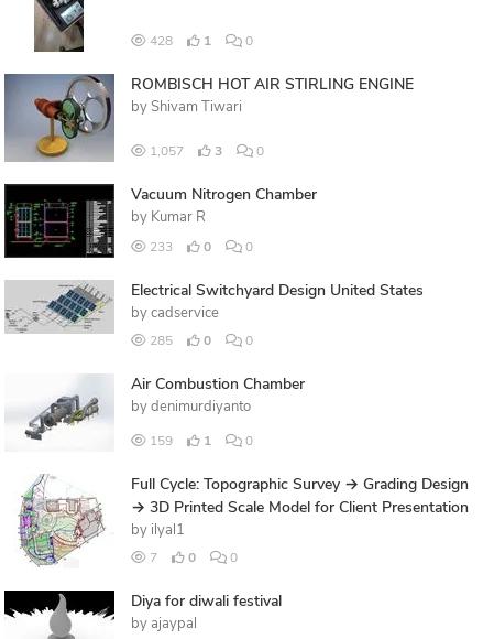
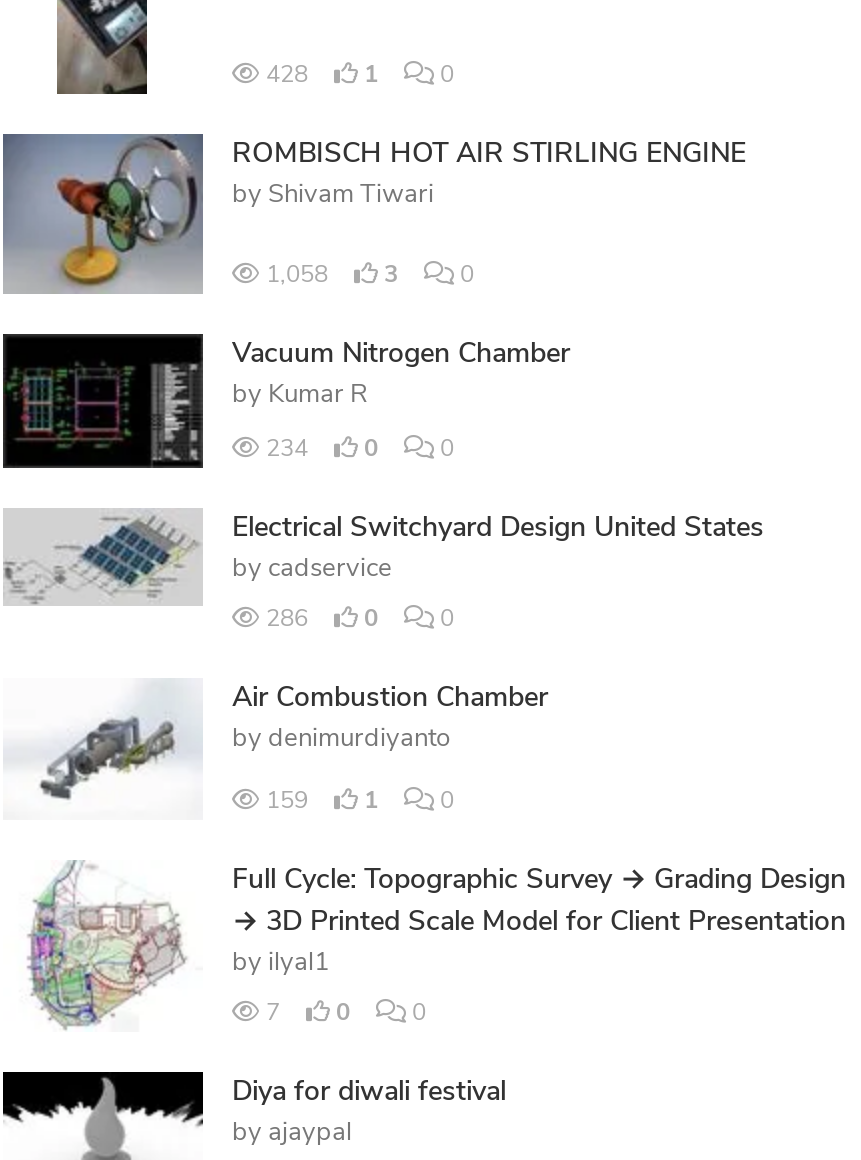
[146,145,186,158] 1,057 -> [260,263,334,287] 1,058
[146,241,175,254] 233 -> [260,437,314,461] 234
[146,334,175,348] 285 -> [260,607,314,631] 286

